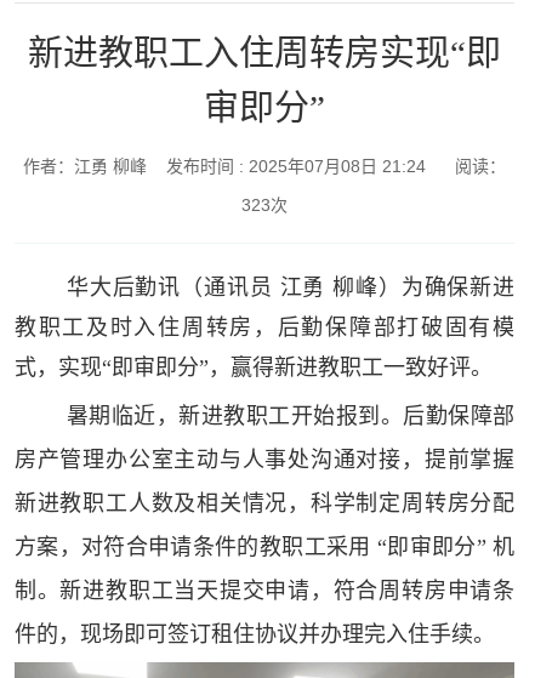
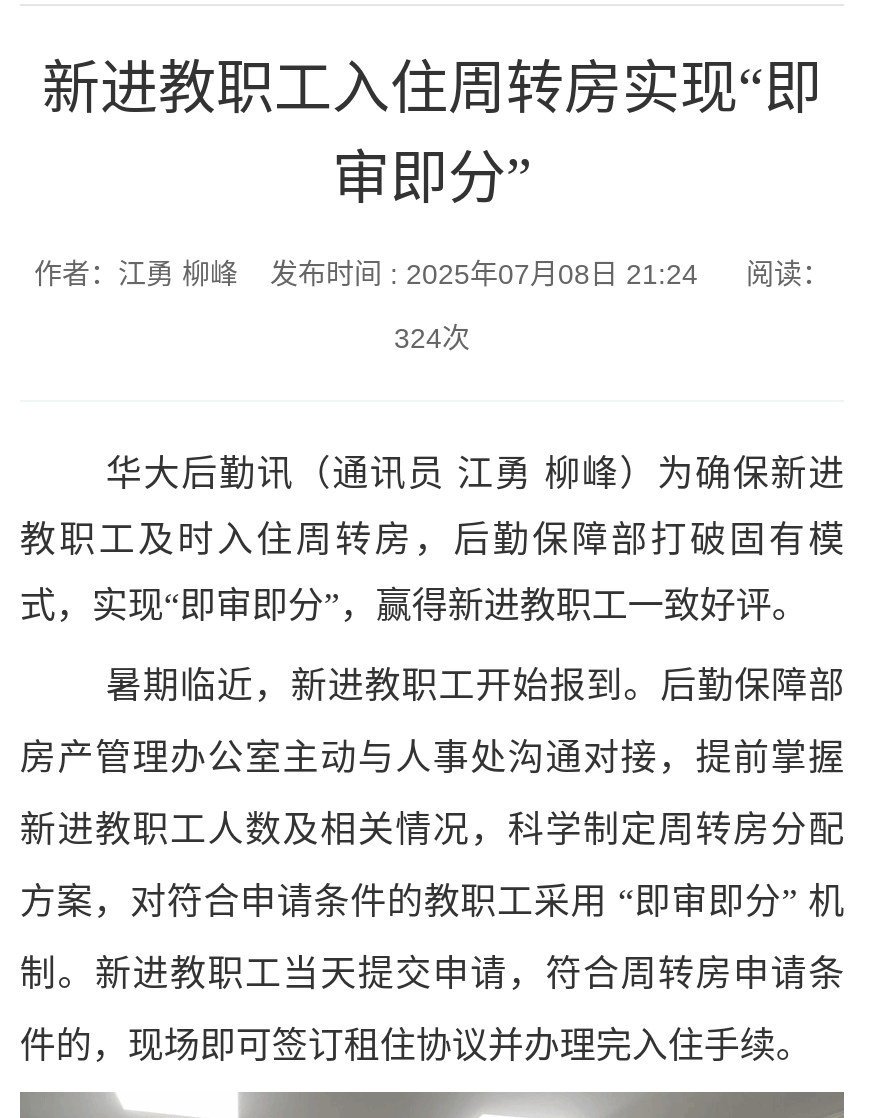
[241,195,288,214] 323次 -> [394,322,470,354] 324次

